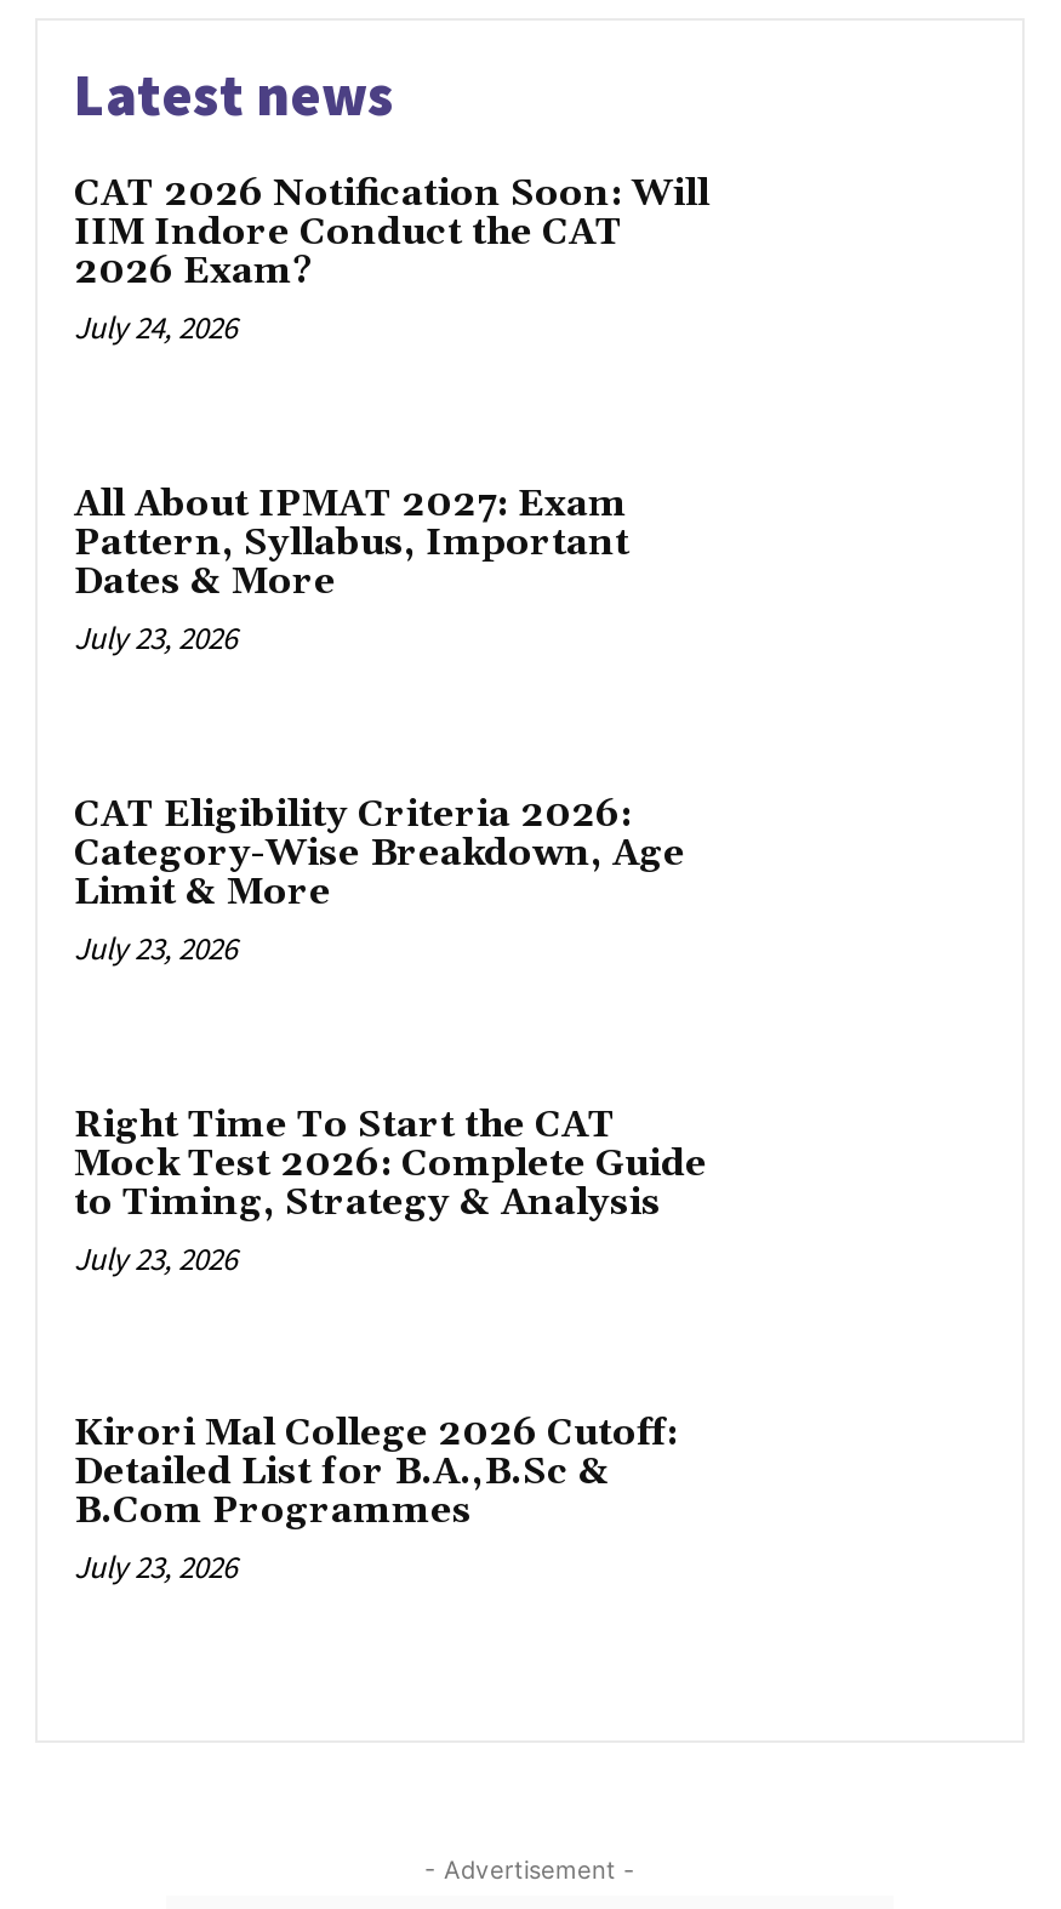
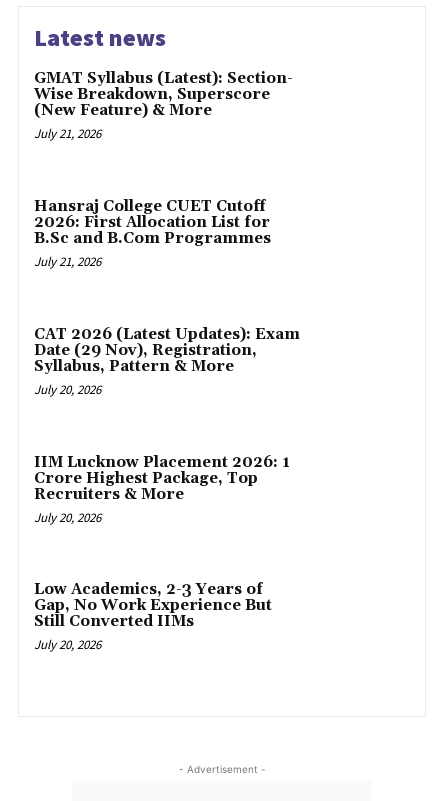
[74,172,709,349] CAT 2026 Notification Soon: Will | IIM Indore Conduct the CAT | 2026 Exam? | July 24, 2026 -> [34,69,293,142] GMAT Syllabus (Latest): Section- | Wise Breakdown, Superscore | (New Feature) & More | July 21, 2026
[74,481,629,659] All About IPMAT 2027: Exam | Pattern, Syllabus, Important | Dates & More | July 23, 2026 -> [34,197,271,270] Hansraj College CUET Cutoff | 2026: First Allocation List for | B.Sc and B.Com Programmes | July 21, 2026
[74,791,685,969] CAT Eligibility Criteria 2026: | Category-Wise Breakdown, Age | Limit & More | July 23, 2026 -> [34,325,300,398] CAT 2026 (Latest Updates): Exam | Date (29 Nov), Registration, | Syllabus, Pattern & More | July 20, 2026
[74,1101,707,1278] Right Time To Start the CAT | Mock Test 2026: Complete Guide | to Timing, Strategy & Analysis | July 23, 2026 -> [34,452,290,525] IIM Lucknow Placement 2026: 1 | Crore Highest Package, Top | Recruiters & More | July 20, 2026
[74,1411,678,1588] Kirori Mal College 2026 Cutoff: | Detailed List for B.A.,B.Sc & | B.Com Programmes | July 23, 2026 -> [34,580,272,653] Low Academics, 2-3 Years of | Gap, No Work Experience But | Still Converted IIMs | July 20, 2026

